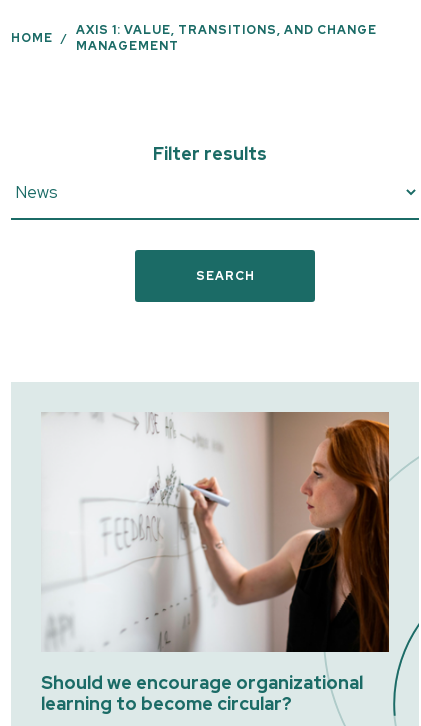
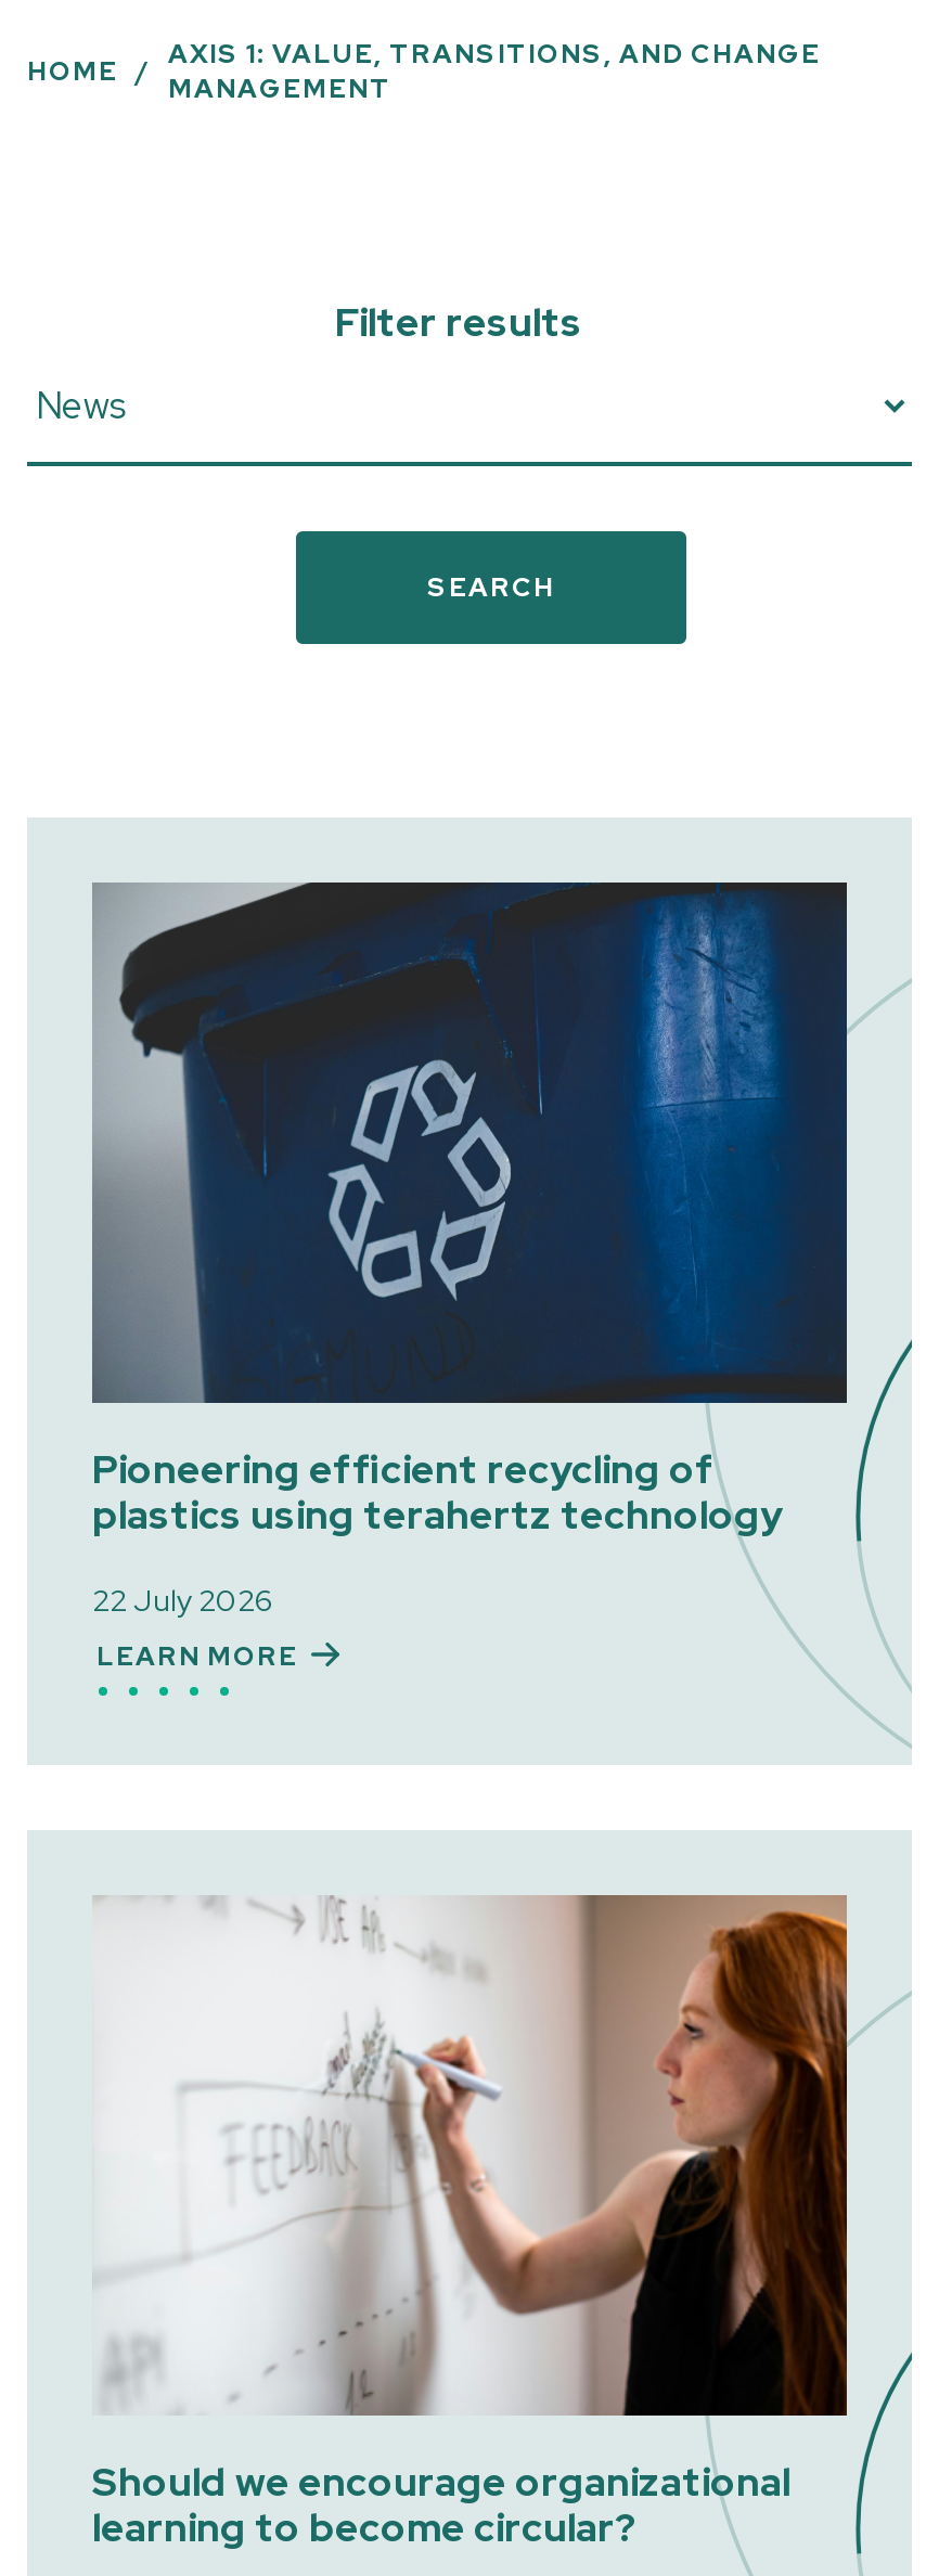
none -> [90,880,849,1674] [image] | Pioneering efficient recycling of | plastics using terahertz technology | 22 July 2026 | LEARN MORE

